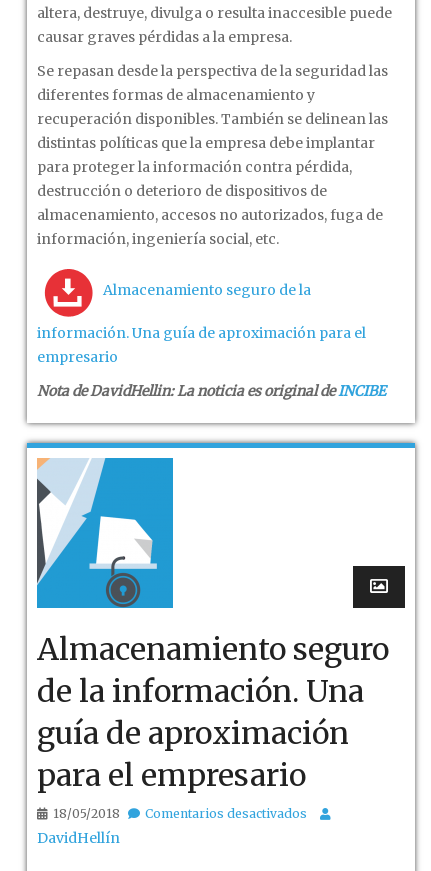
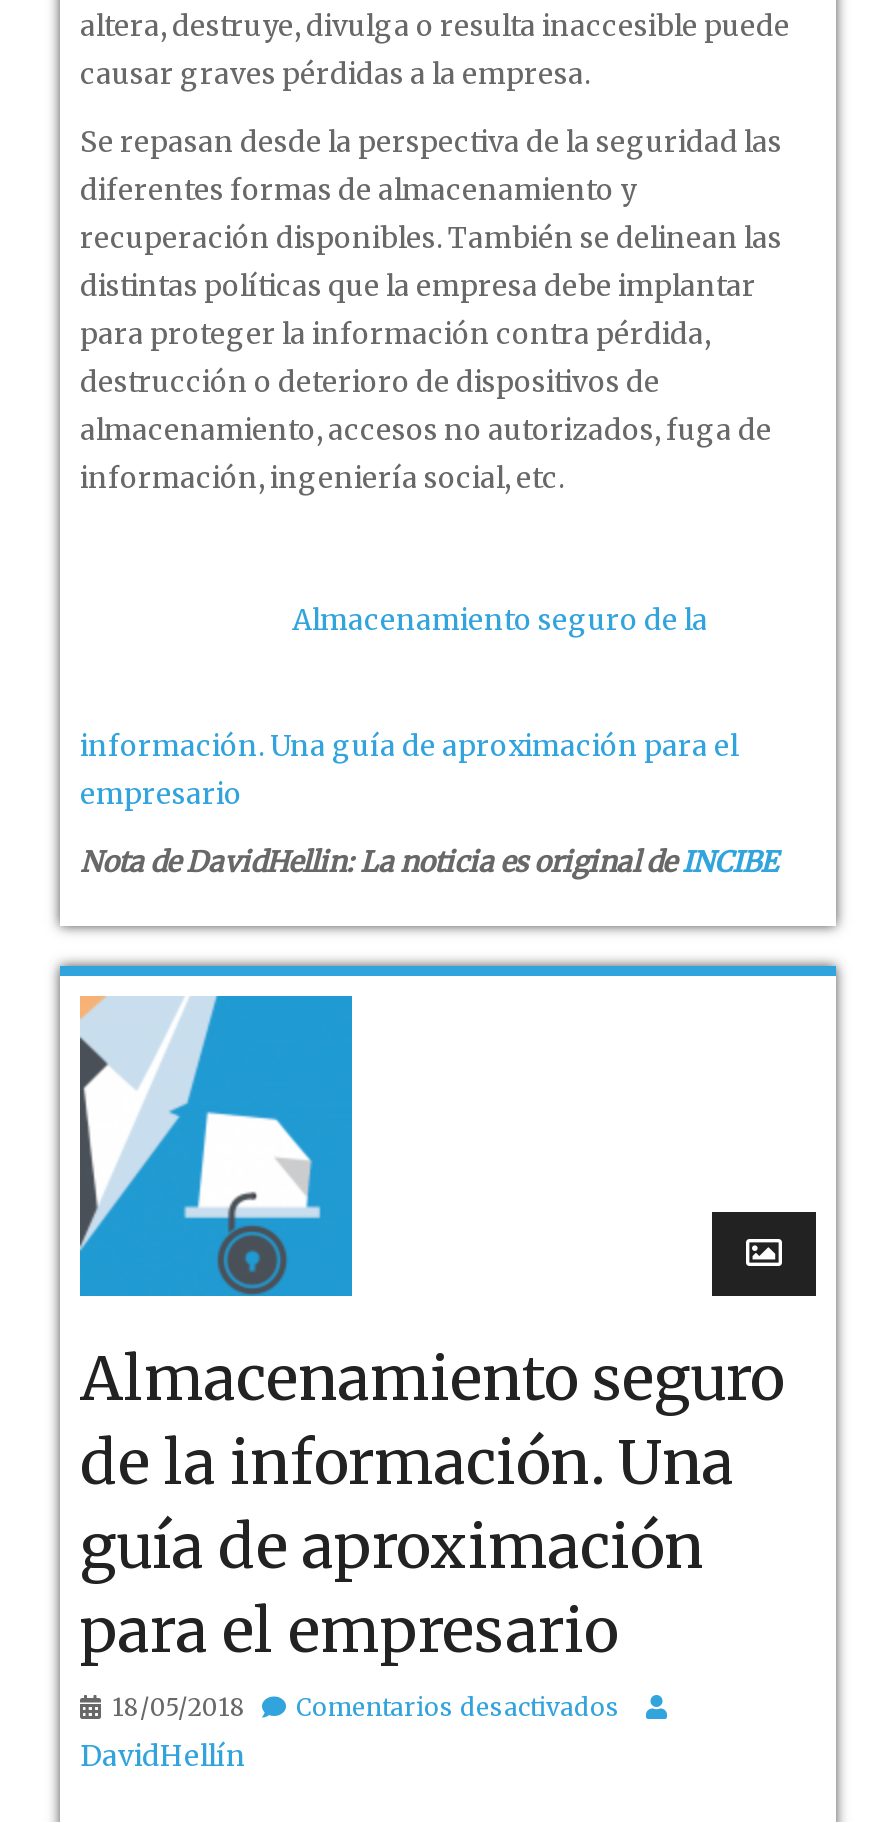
[44,268,90,318] [image] -> none

